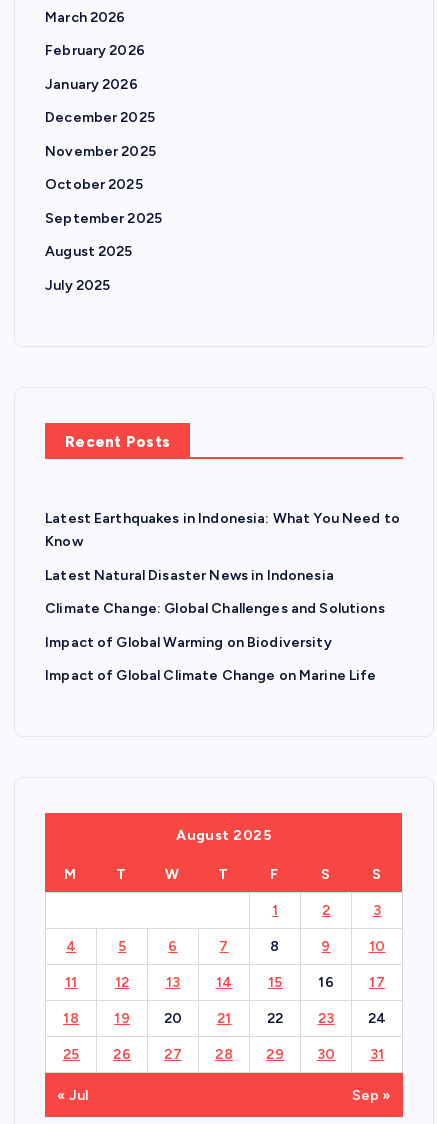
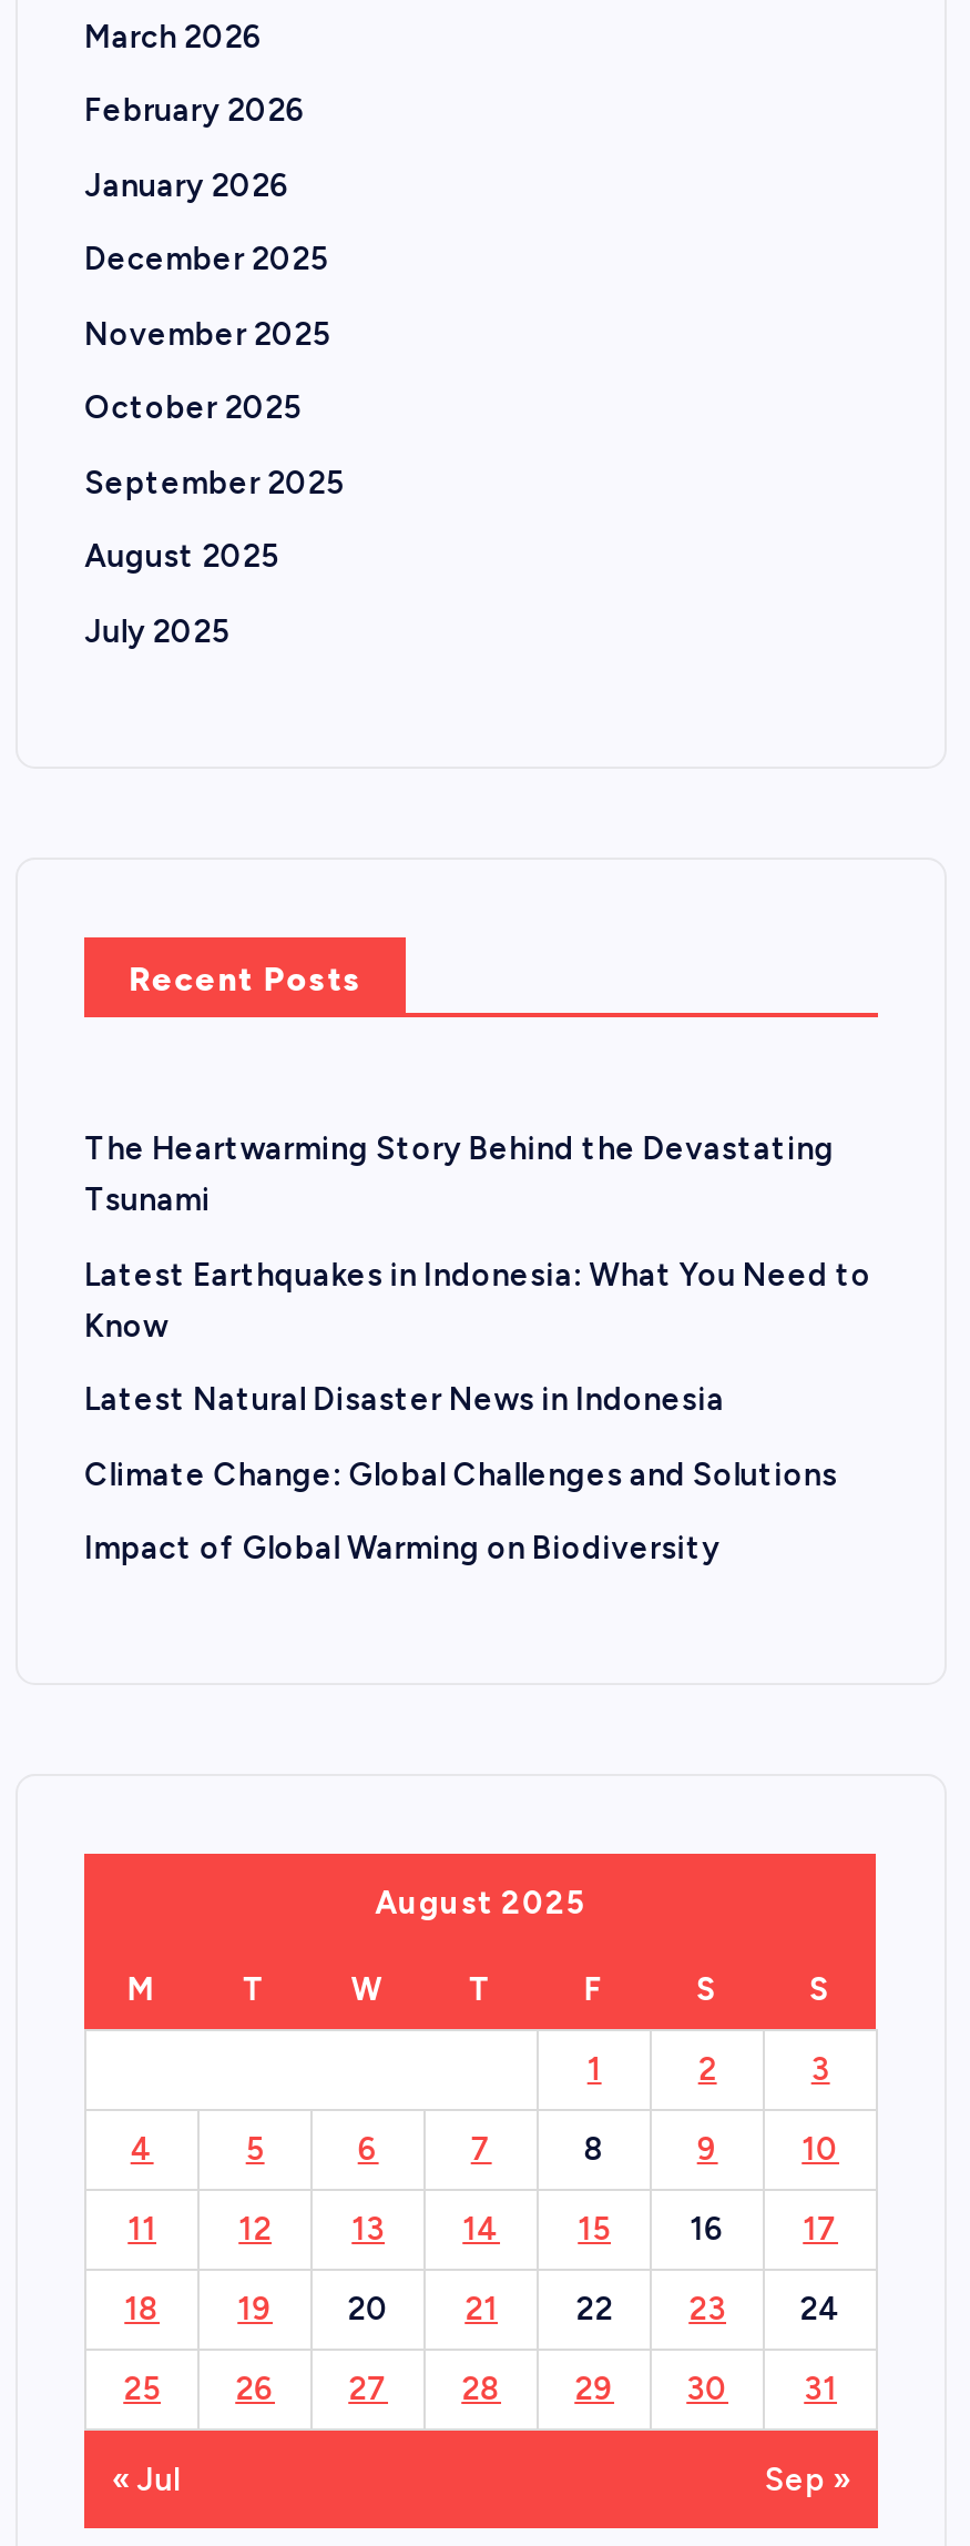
none -> [84,1130,835,1219] The Heartwarming Story Behind the Devastating | Tsunami
moved [45,510,400,651] -> [84,1256,871,1568]: Latest Earthquakes in Indonesia: What You Need to | Know | Latest Natural Disaster News in Indonesia | Climate Change: Global Challenges and Solutions | Impact of Global Warming on Biodiversity
[45,667,377,684] Impact of Global Climate Change on Marine Life -> none

